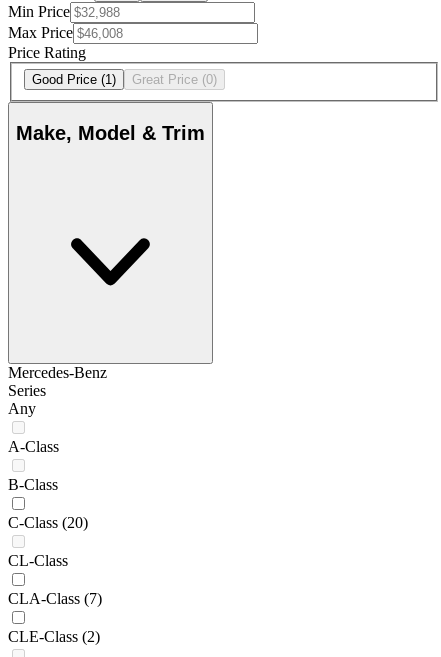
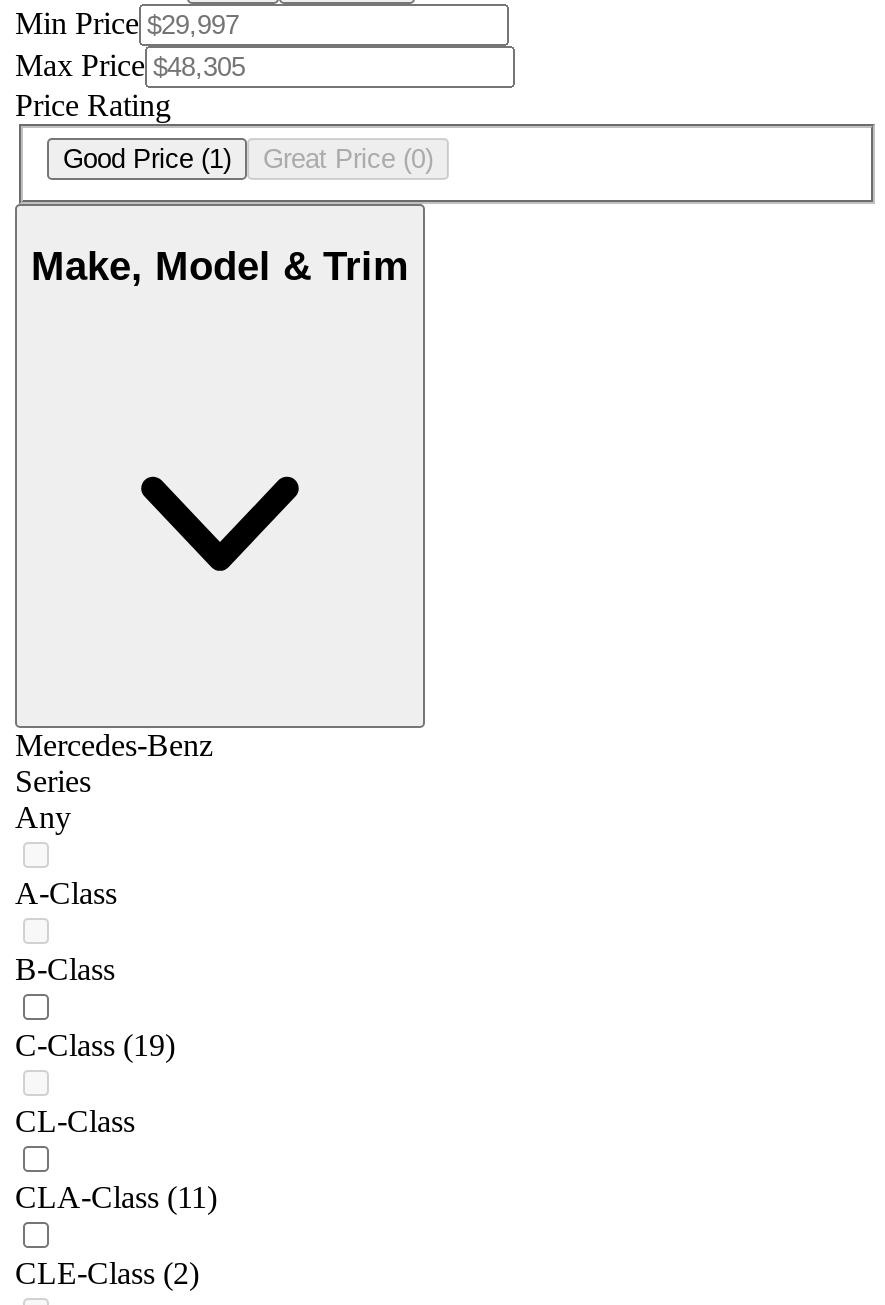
[8,514,88,531] C-Class (20) -> [15,1029,175,1063] C-Class (19)
[8,590,102,607] CLA-Class (7) -> [15,1181,217,1215] CLA-Class (11)

